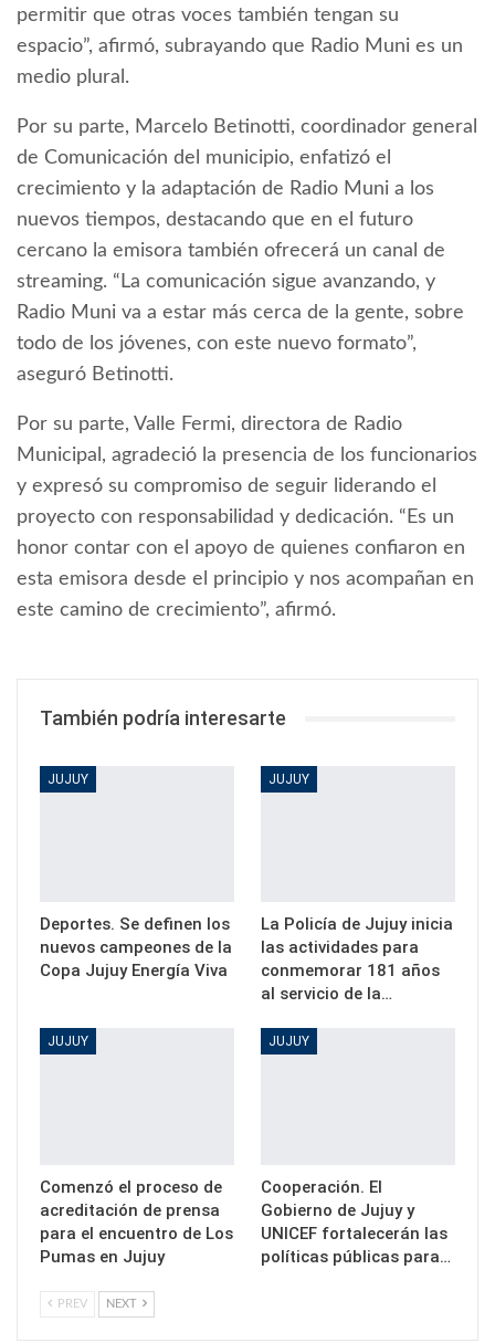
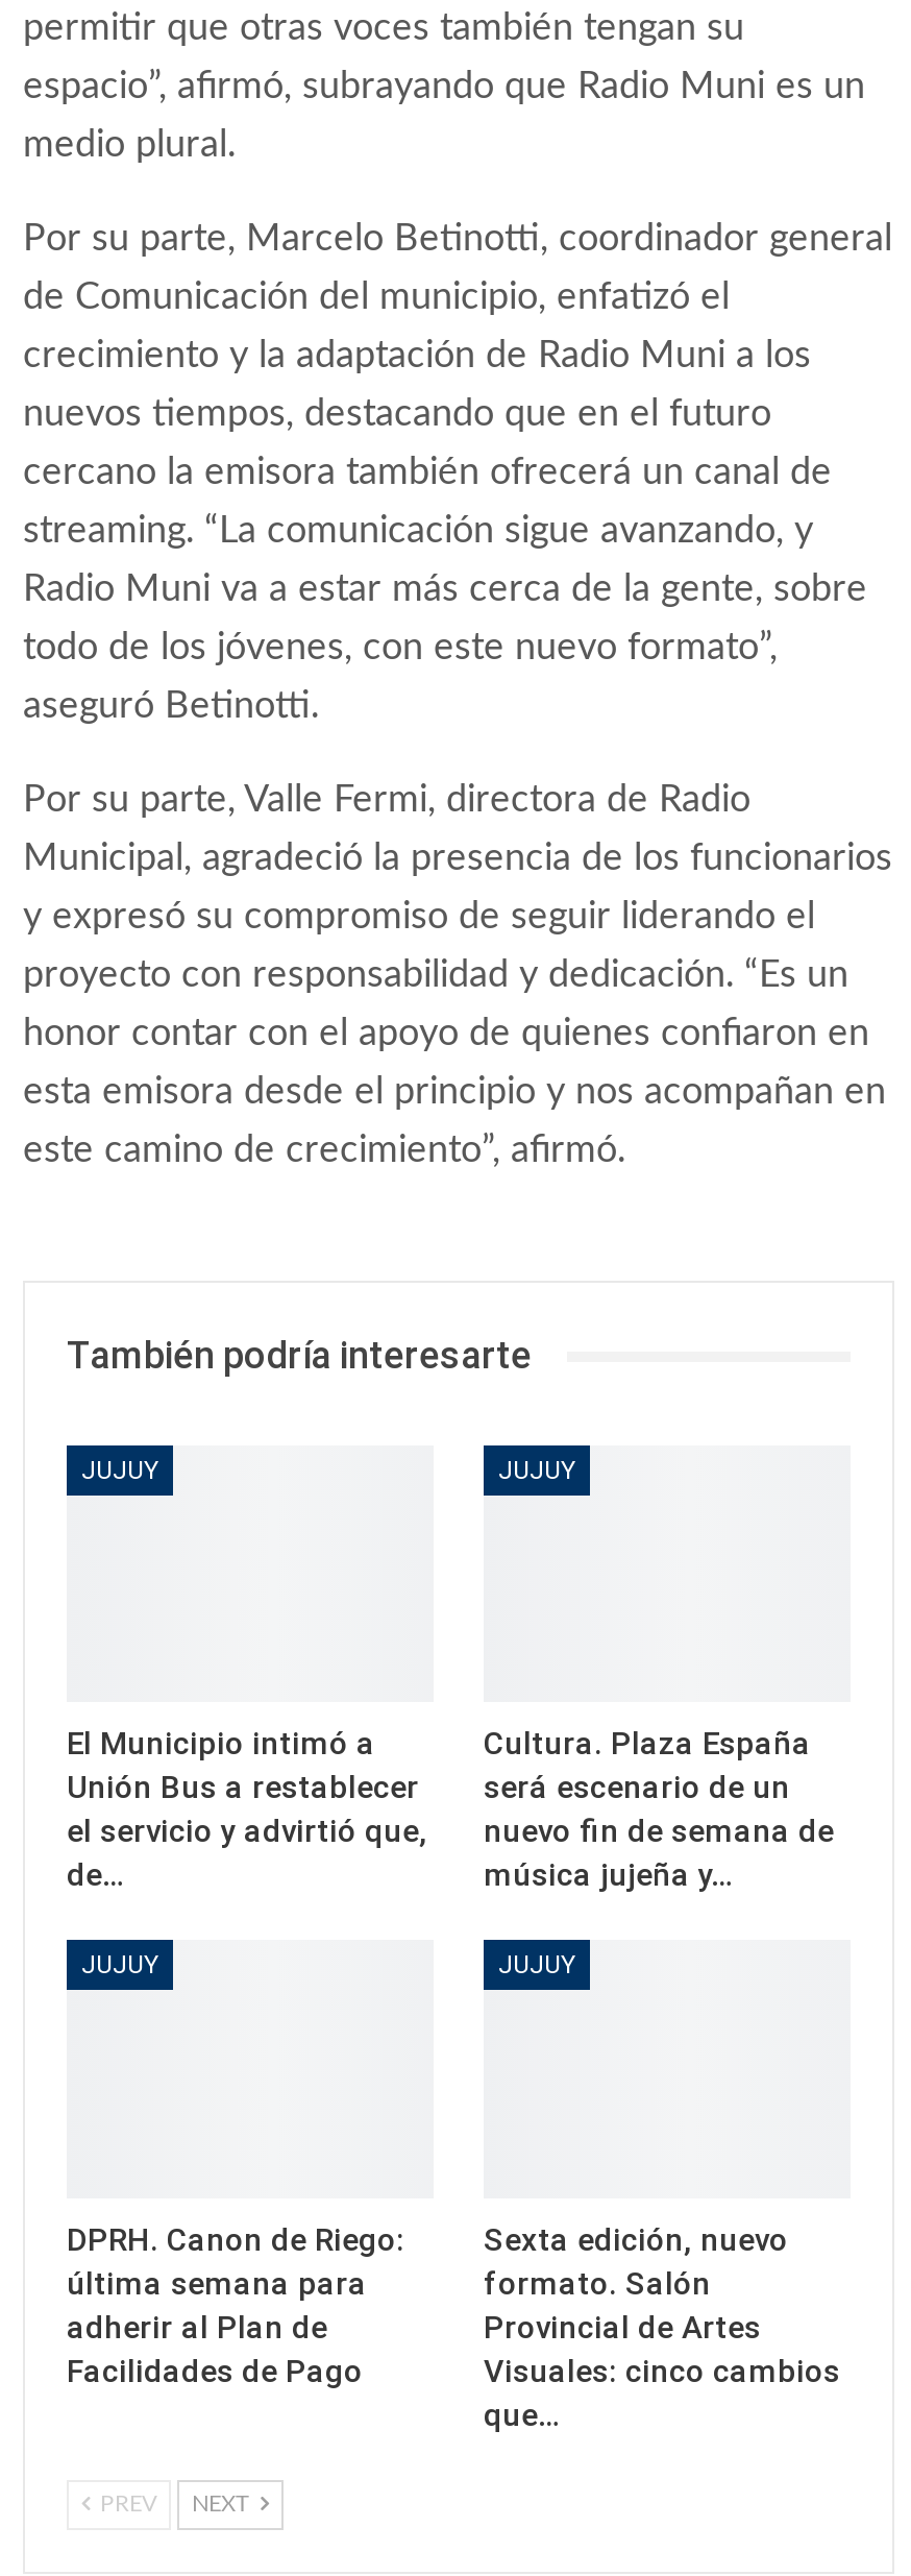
[40,915,232,981] Deportes. Se definen los | nuevos campeones de la | Copa Jujuy Energía Viva -> [67,1726,427,1895] El Municipio intimó a | Unión Bus a restablecer | el servicio y advirtió que, | de…
[261,915,453,1004] La Policía de Jujuy inicia | las actividades para | conmemorar 181 años | al servicio de la… -> [484,1726,834,1895] Cultura. Plaza España | será escenario de un | nuevo fin de semana de | música jujeña y…
[40,1177,233,1266] Comenzó el proceso de | acreditación de prensa | para el encuentro de Los | Pumas en Jujuy -> [67,2221,404,2390] DPRH. Canon de Riego: | última semana para | adherir al Plan de | Facilidades de Pago
[261,1177,451,1266] Cooperación. El | Gobierno de Jujuy y | UNICEF fortalecerán las | políticas públicas para… -> [484,2221,840,2434] Sexta edición, nuevo | formato. Salón | Provincial de Artes | Visuales: cinco cambios | que…

